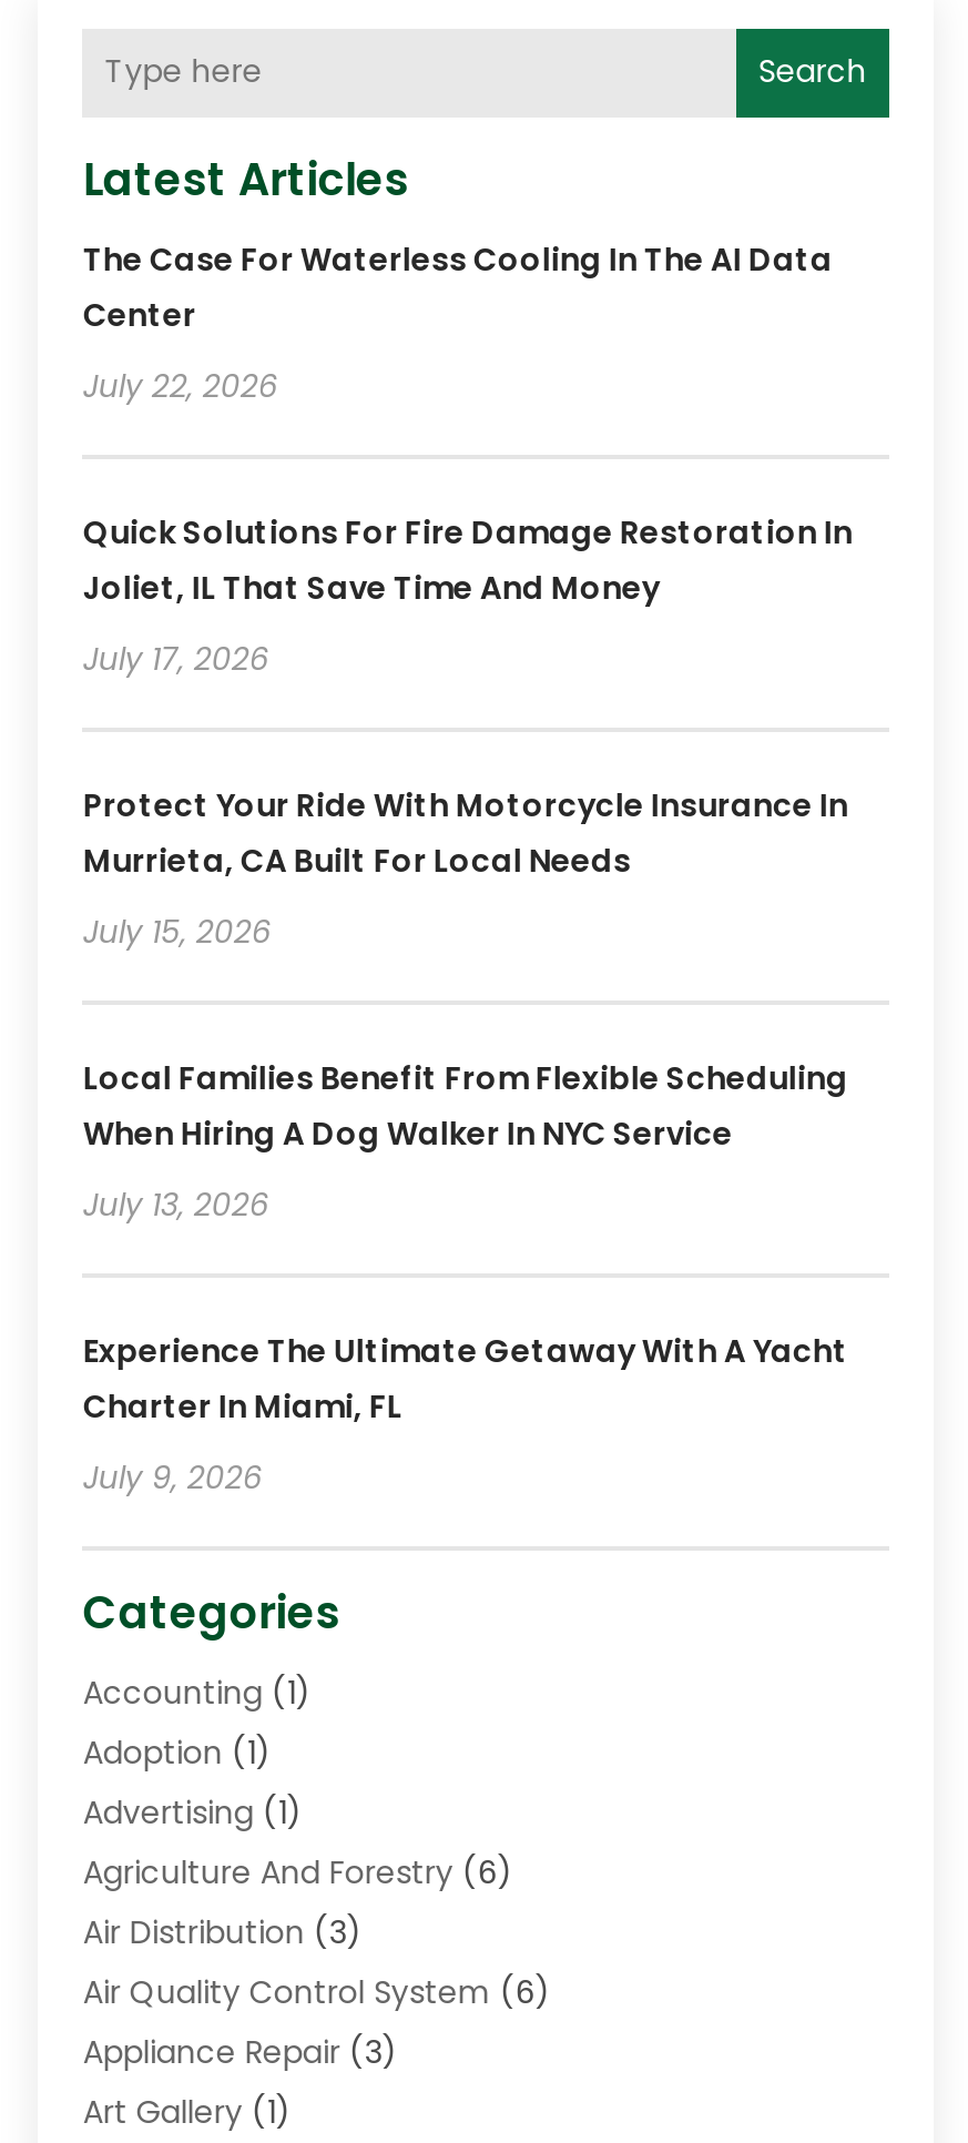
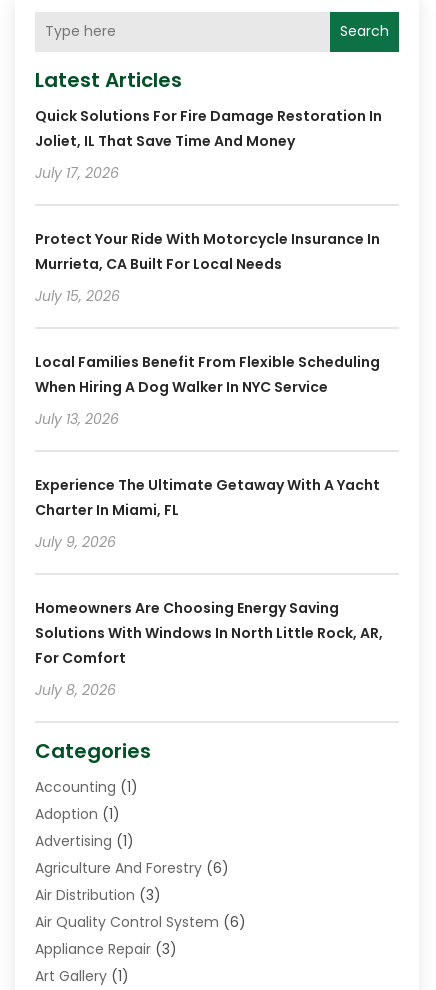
[83,236,833,407] The Case For Waterless Cooling In The AI Data | Center | July 22, 2026 -> none
moved [83,509,852,1499] -> [35,105,382,551]: Quick Solutions For Fire Damage Restoration In | Joliet, IL That Save Time And Money | July 17, 2026 | ... | Charter In Miami, FL | July 9, 2026
none -> [35,597,383,699] Homeowners Are Choosing Energy Saving | Solutions With Windows In North Little Rock, AR, | For Comfort | July 8, 2026

